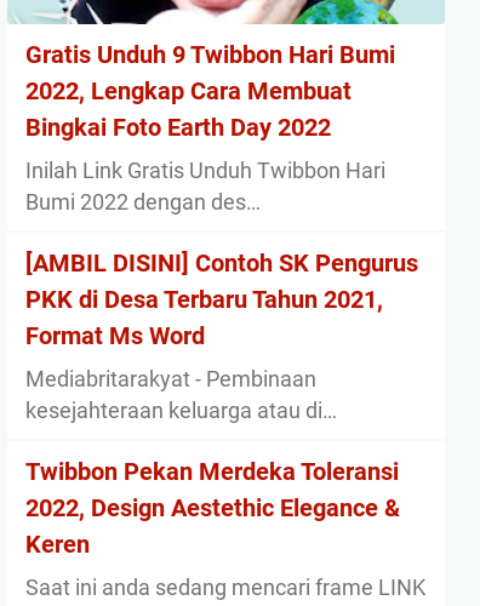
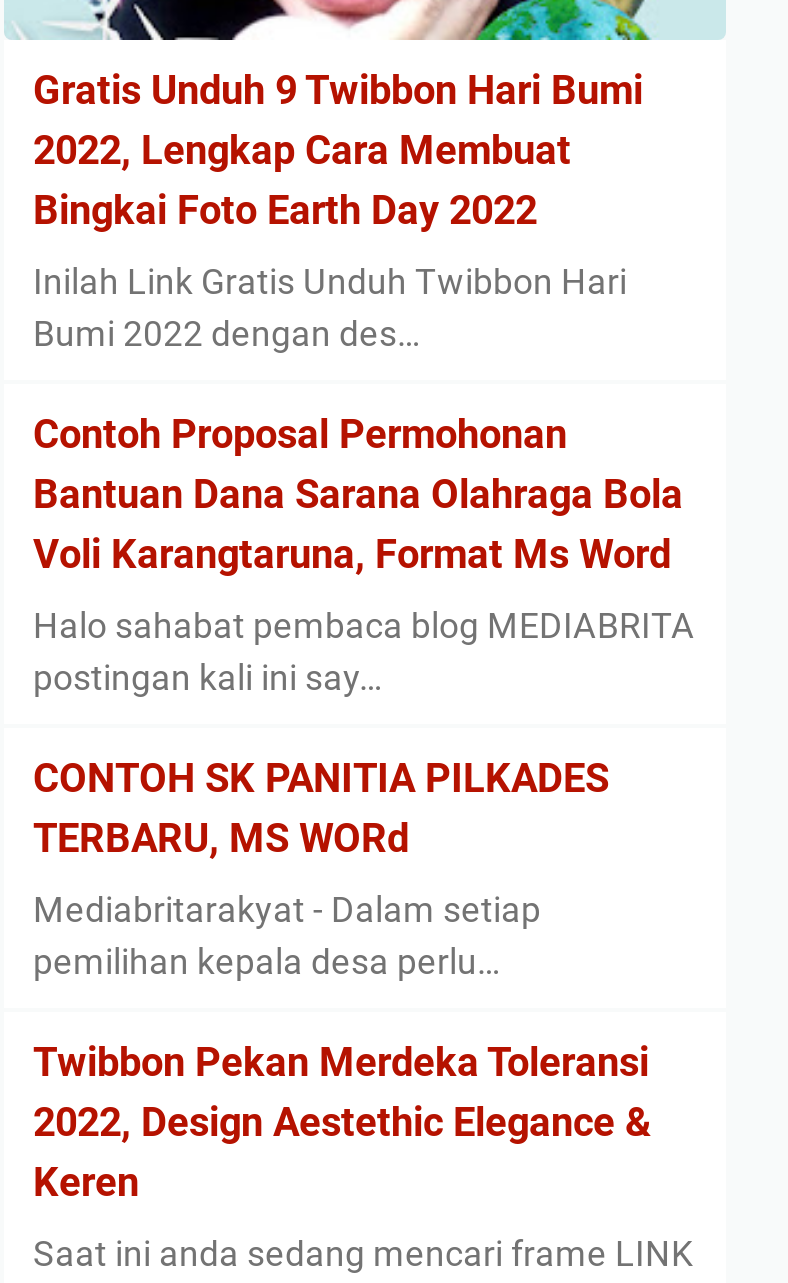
[25,249,418,423] [AMBIL DISINI] Contoh SK Pengurus | PKK di Desa Terbaru Tahun 2021, | Format Ms Word | Mediabritarakyat - Pembinaan | kesejahteraan keluarga atau di… -> [33,411,695,983] Contoh Proposal Permohonan | Bantuan Dana Sarana Olahraga Bola | Voli Karangtaruna, Format Ms Word | Halo sahabat pembaca blog MEDIABRITA | postingan kali ini say… | CONTOH SK PANITIA PILKADES | TERBARU, MS WORd | Mediabritarakyat - Dalam setiap | pemilihan kepala desa perlu…

